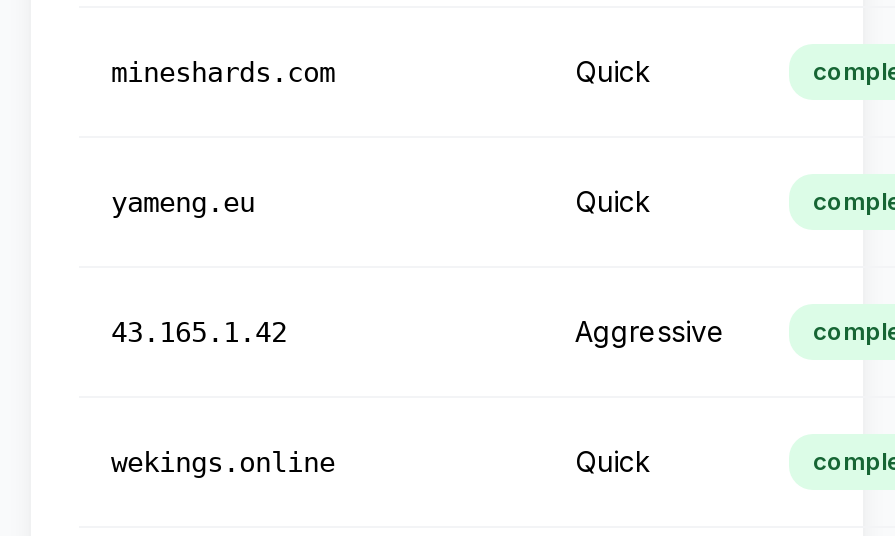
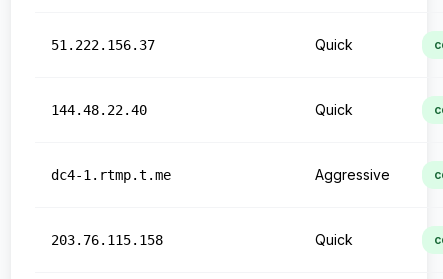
[111,56,335,88] mineshards.com -> [51,37,155,53] 51.222.156.37
[111,186,255,218] yameng.eu -> [51,102,147,118] 144.48.22.40
[111,316,287,348] 43.165.1.42 -> [51,167,171,183] dc4-1.rtmp.t.me
[111,446,335,478] wekings.online -> [51,232,163,248] 203.76.115.158

